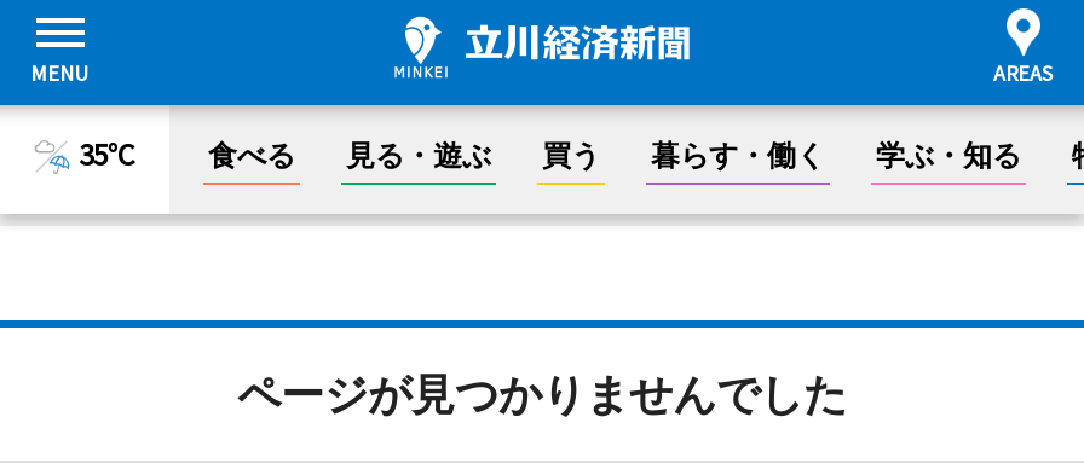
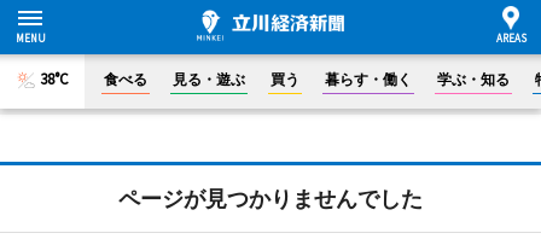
[79,135,137,176] 35°C -> [39,69,68,90] 38°C

